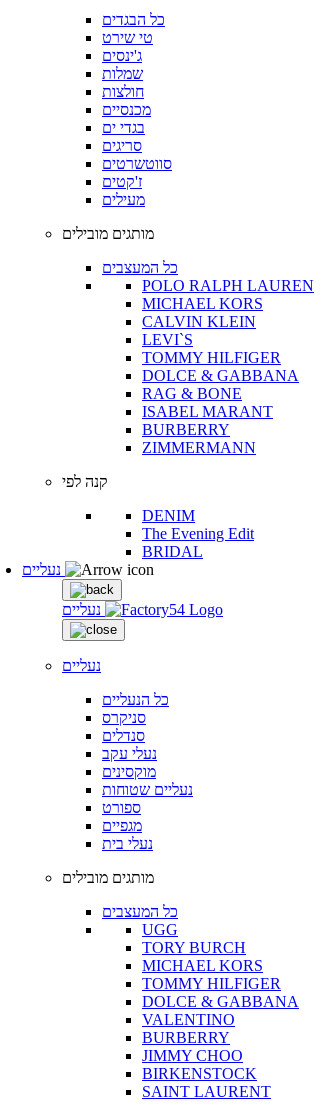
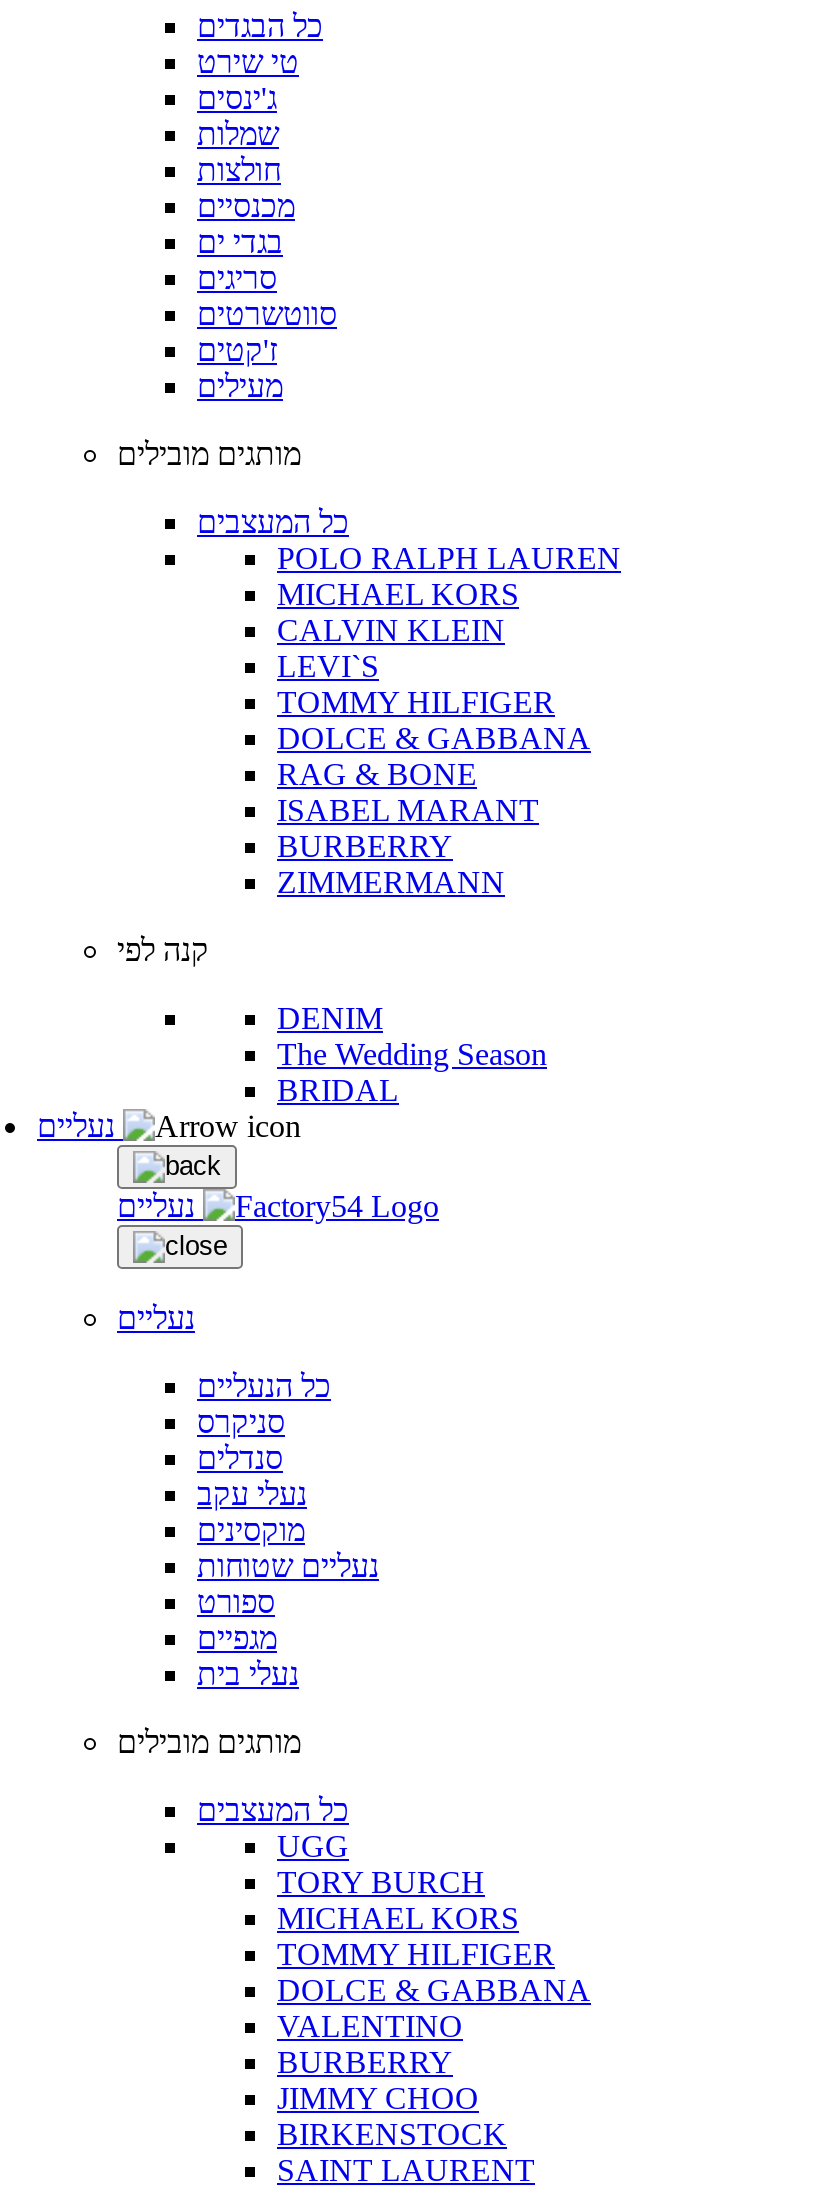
[142,525,254,542] The Evening Edit -> [277,1037,547,1071] The Wedding Season

